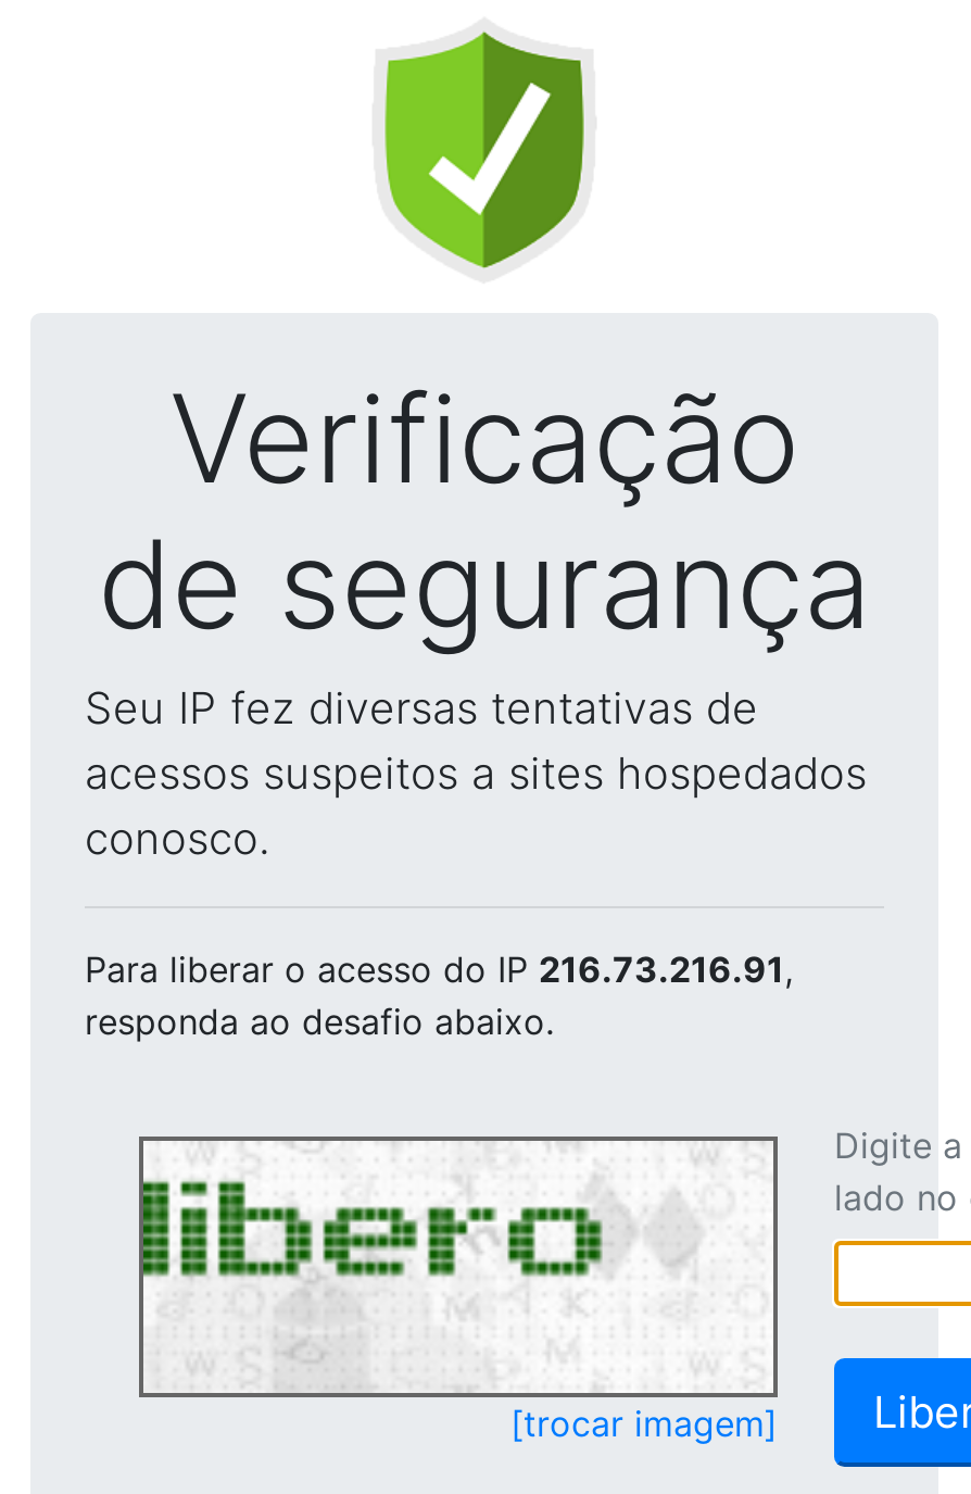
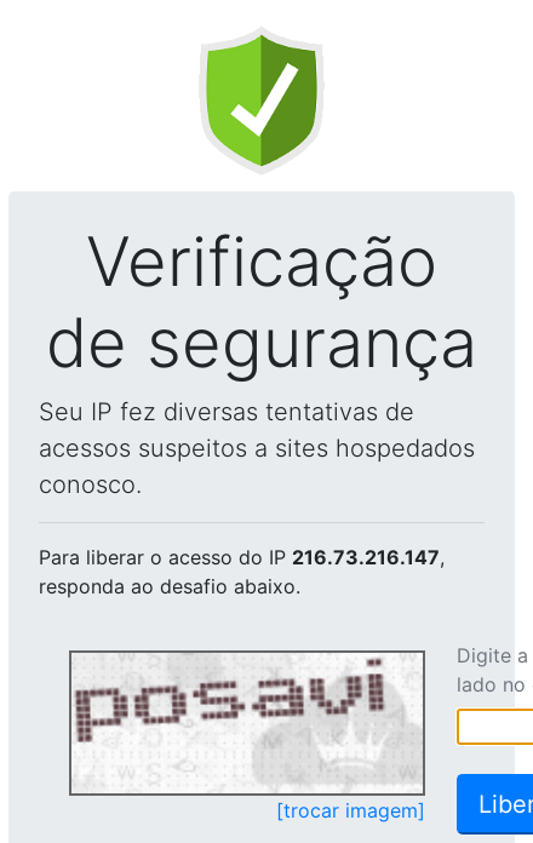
[85,947,793,991] Para liberar o acesso do IP 216.73.216.91, -> [39,545,445,569] Para liberar o acesso do IP 216.73.216.147,
[141,1145,769,1389] [image] -> [71,656,419,791] [image]

